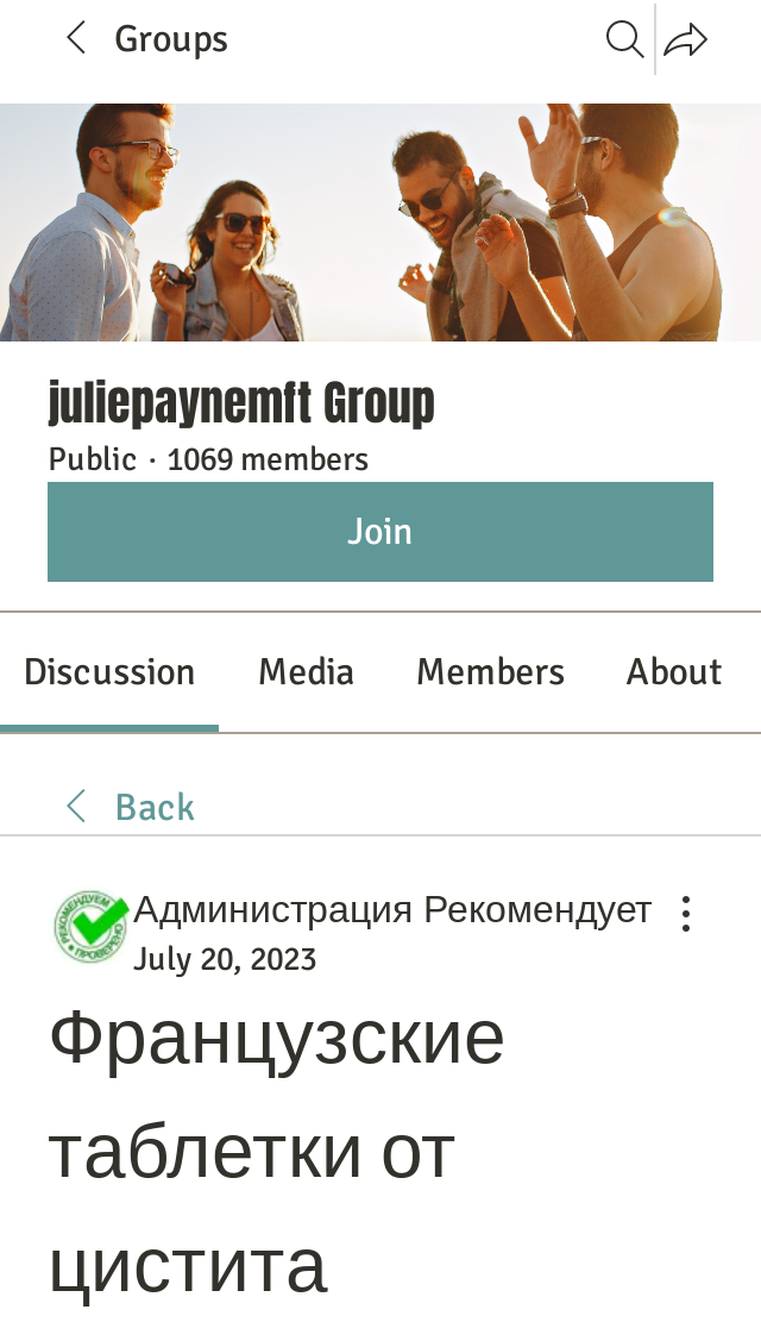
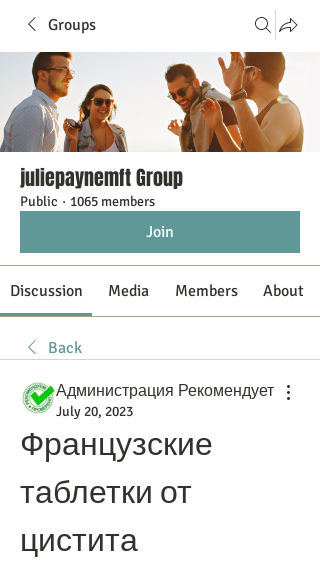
[48,439,369,480] Public · 1069 members -> [20,193,155,210] Public · 1065 members

